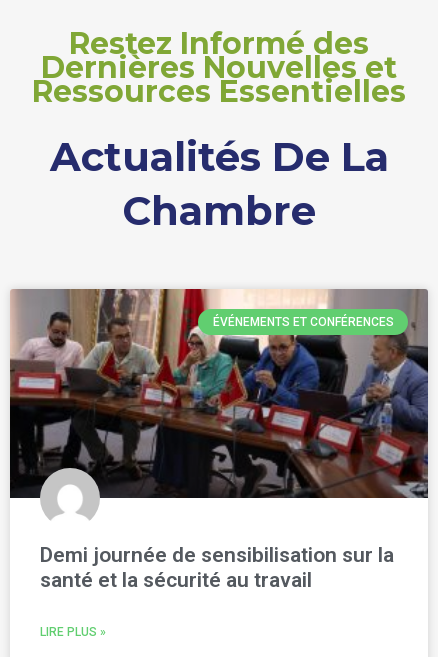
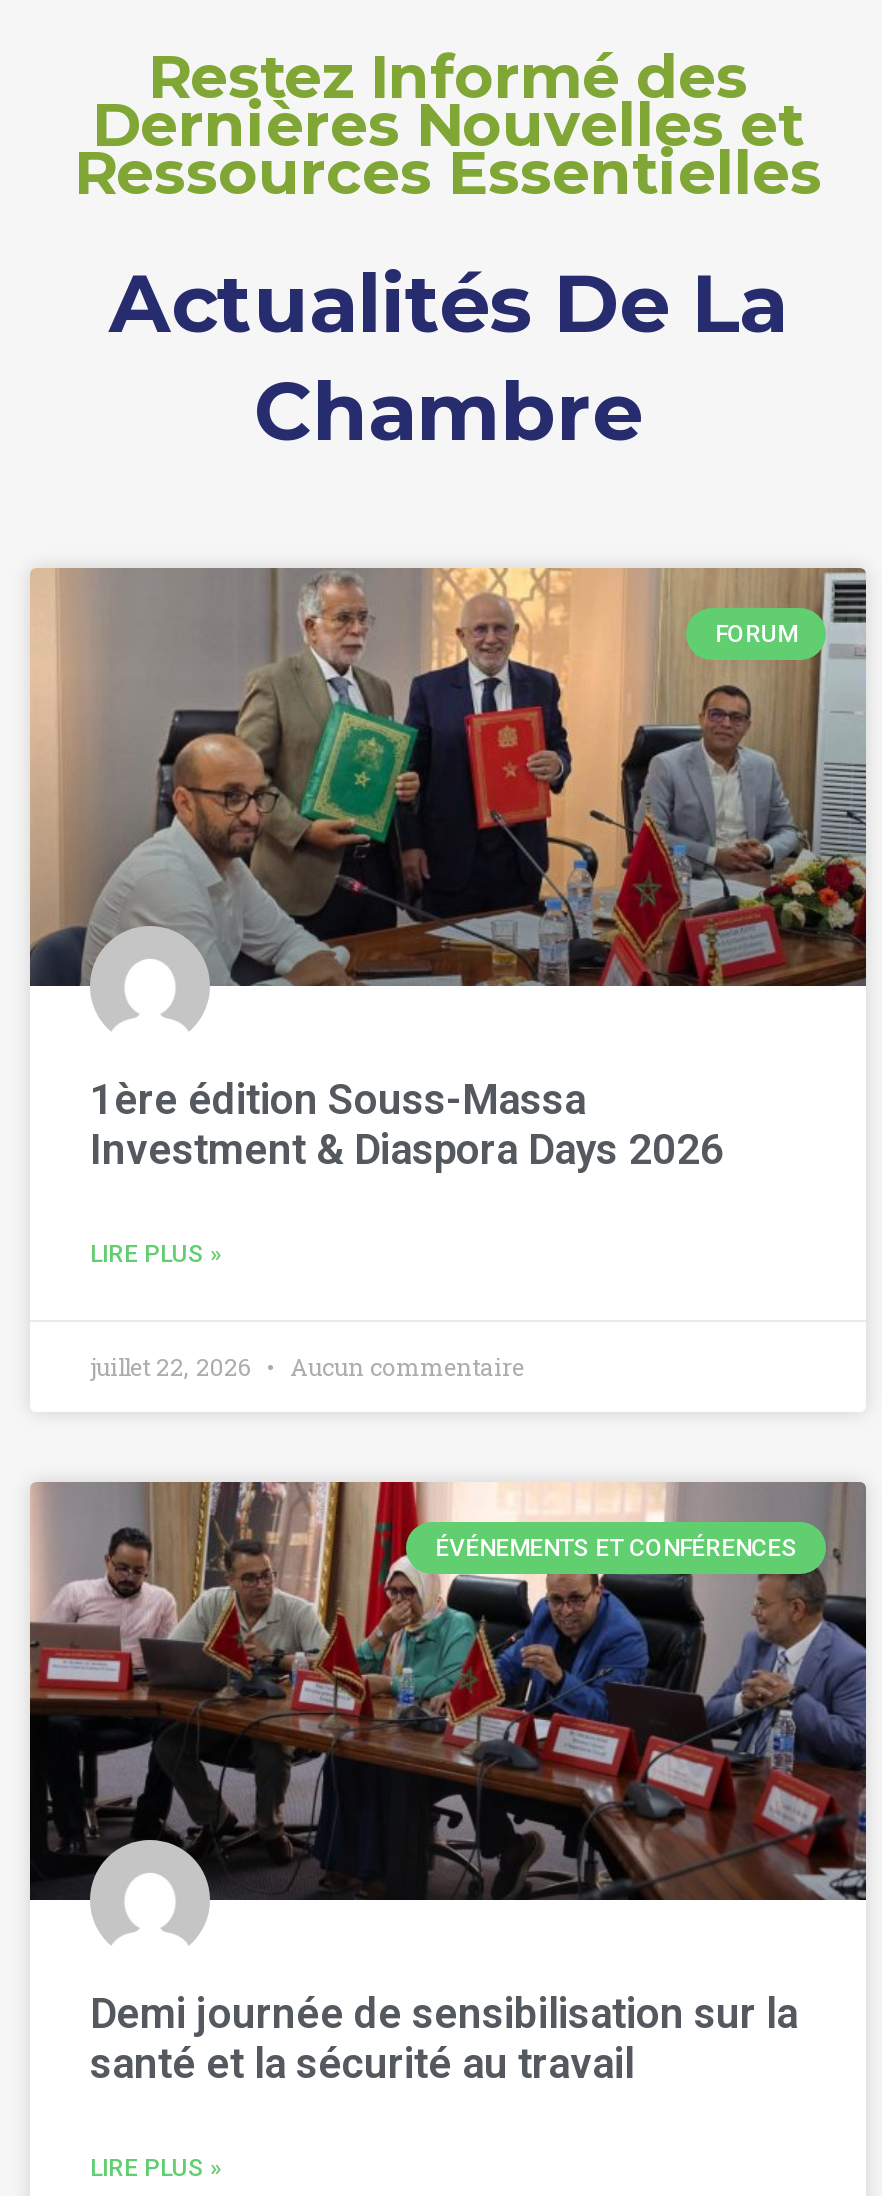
none -> [30,566,866,988] [image] | FORUM
none -> [90,1075,724,1267] 1ère édition Souss-Massa | Investment & Diaspora Days 2026 | LIRE PLUS »
none -> [90,1349,524,1381] juillet 22, 2026 | Aucun commentaire

